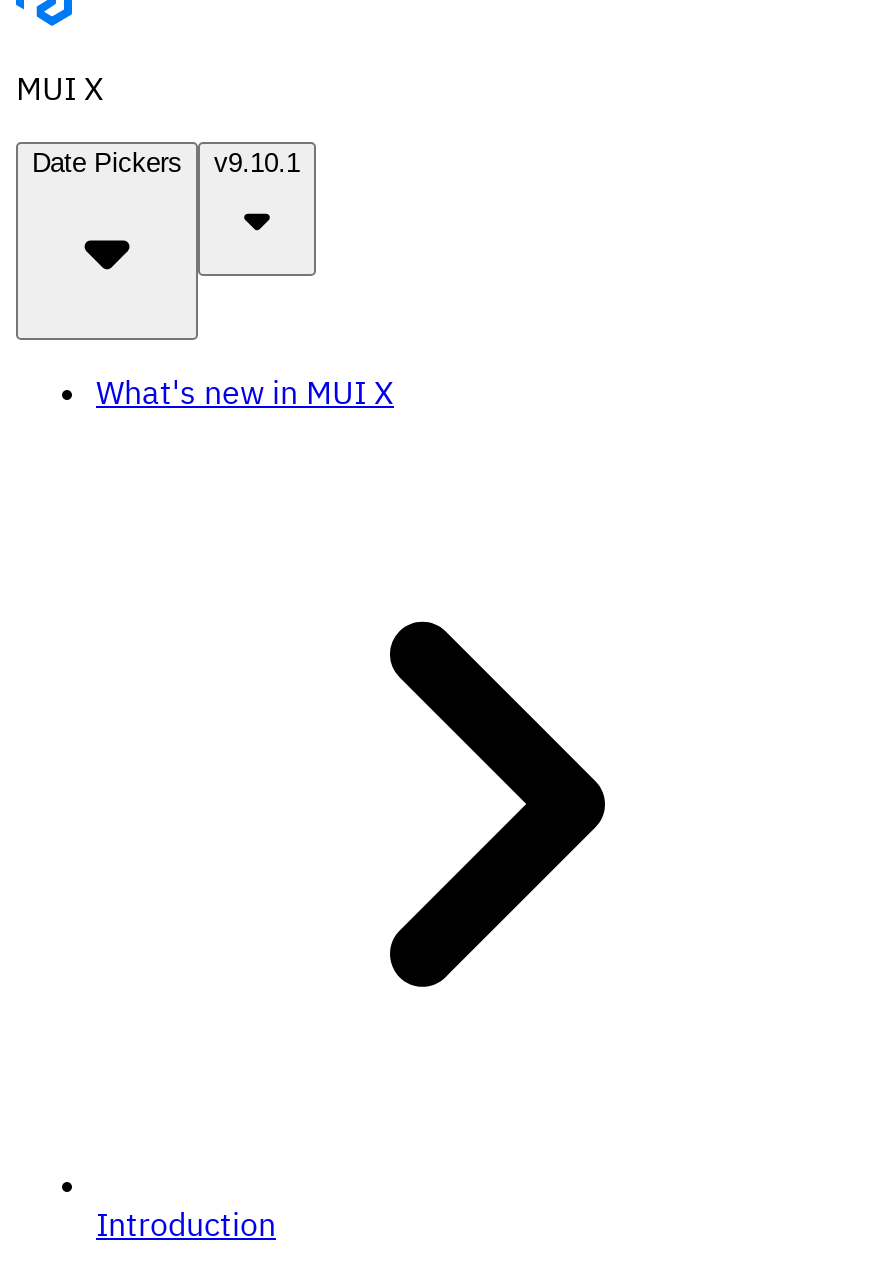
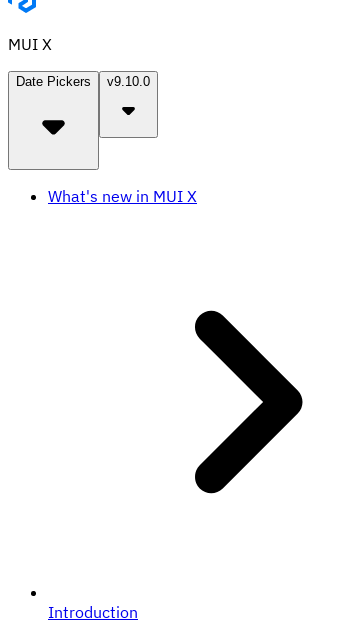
[32,148,300,178] Date Pickers v9.10.1 -> [16,74,150,89] Date Pickers v9.10.0

